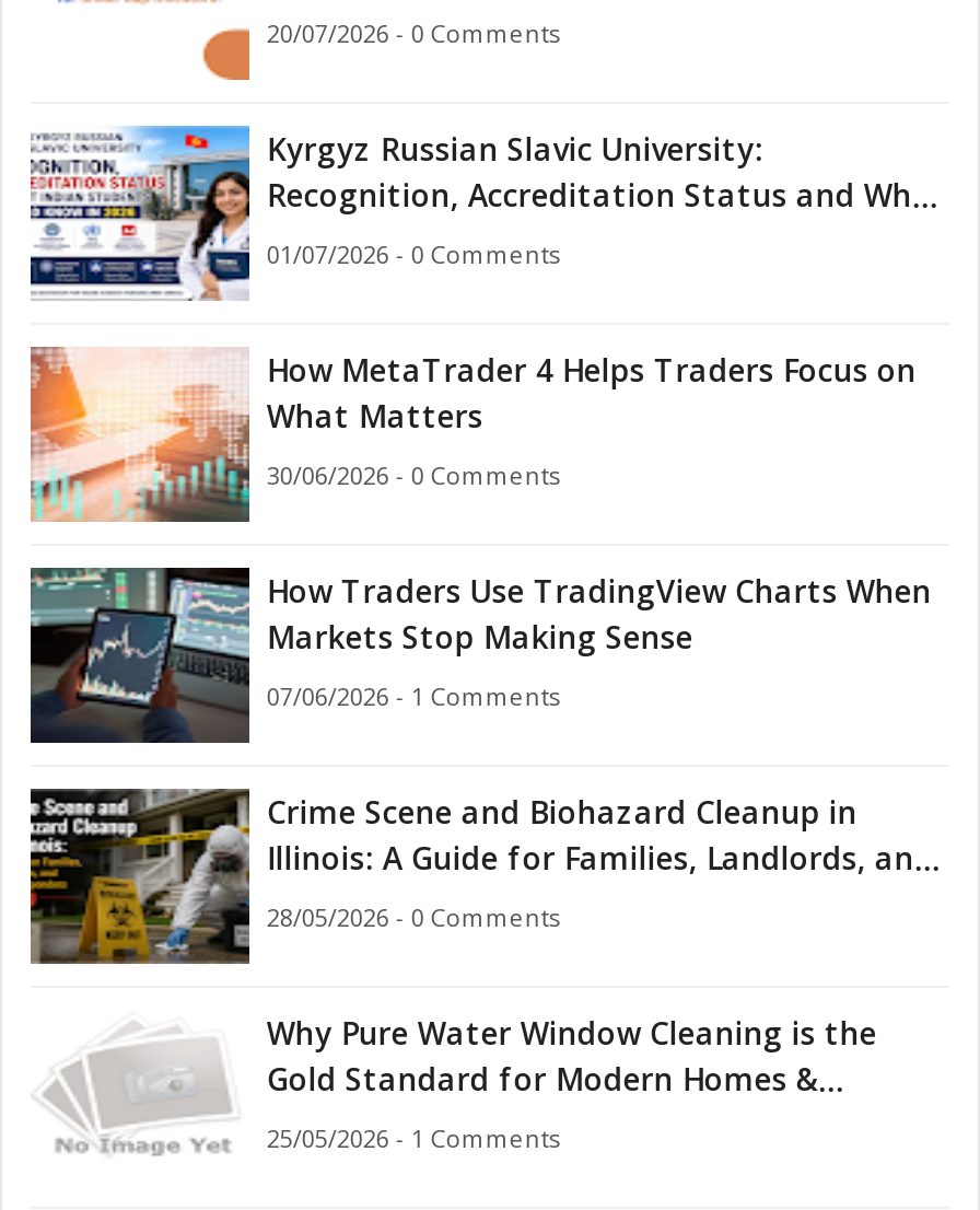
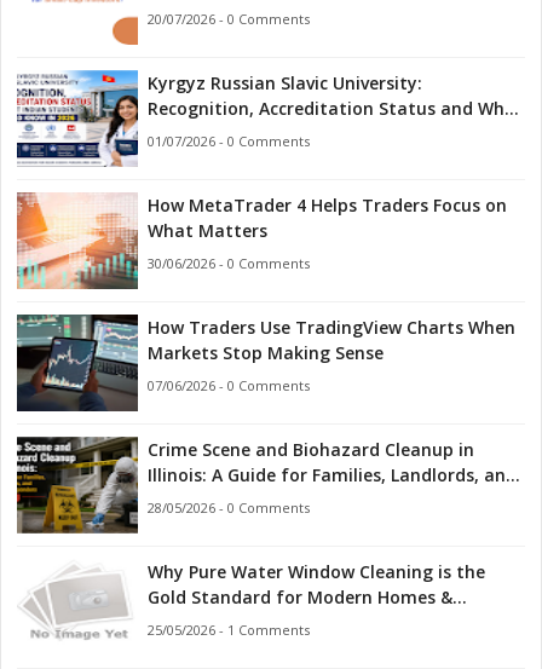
[267,681,560,714] 07/06/2026 - 1 Comments -> [147,376,310,395] 07/06/2026 - 0 Comments

